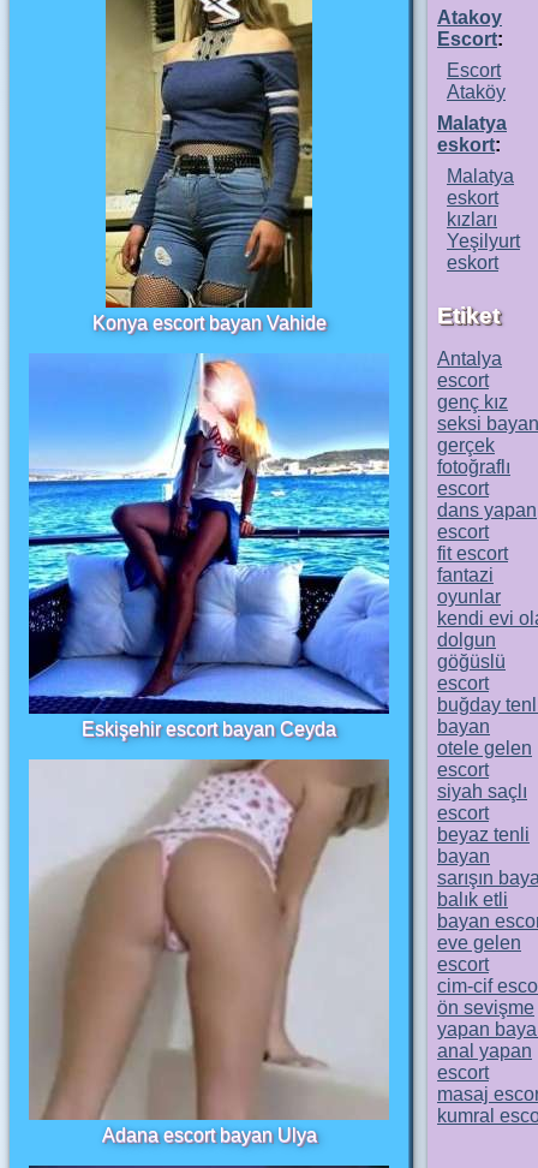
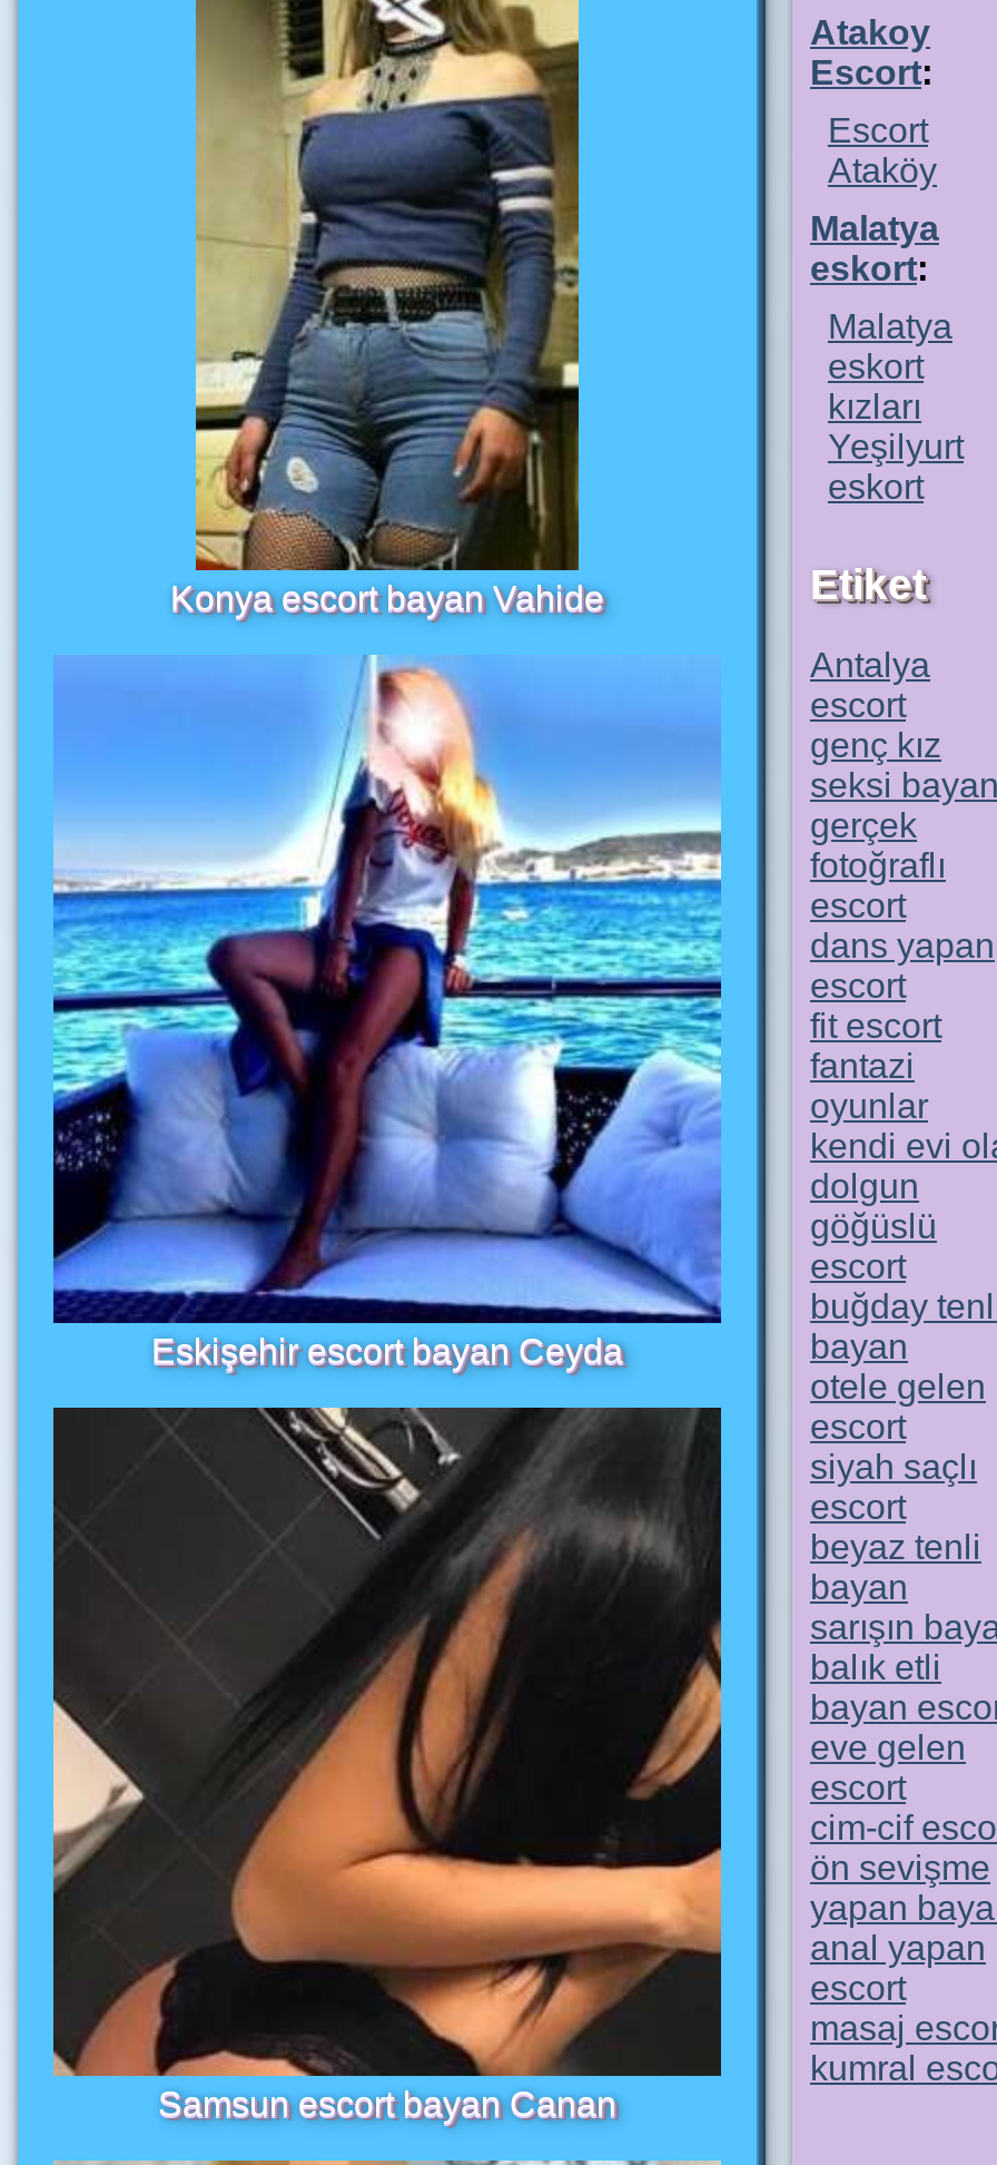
[28,758,390,1145] [image] | Adana escort bayan Ulya -> [51,1405,723,2123] [image] | Samsun escort bayan Canan

